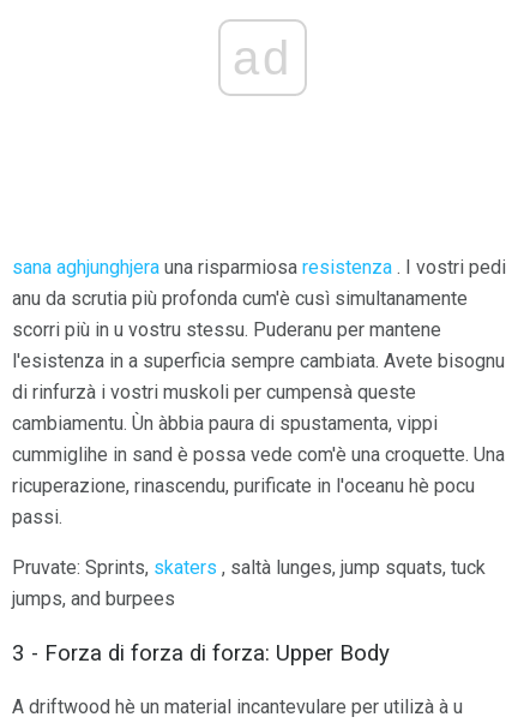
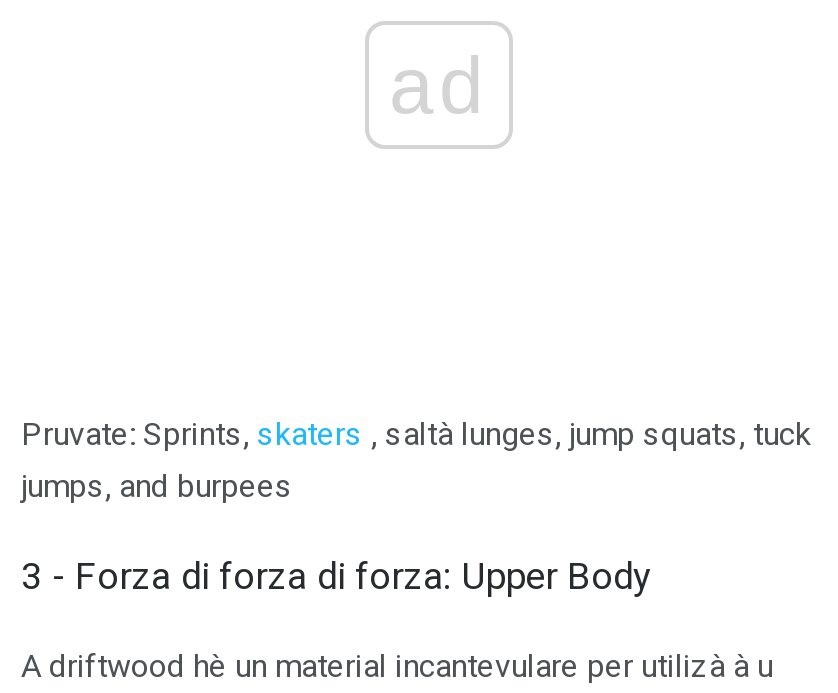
[12,256,506,529] sana aghjunghjera una risparmiosa resistenza. I vostri pedi | anu da scrutia più profonda cum'è cusì simultanamente | scorri più in u vostru stessu. Puderanu per mantene | l'esistenza in a superficia sempre cambiata. Avete bisognu | di rinfurzà i vostri muskoli per cumpensà queste | cambiamentu. Ùn àbbia paura di spustamenta, vippi | cummiglihe in sand è possa vede com'è una croquette. Una | ricuperazione, rinascendu, purificate in l'oceanu hè pocu | passi. -> none

